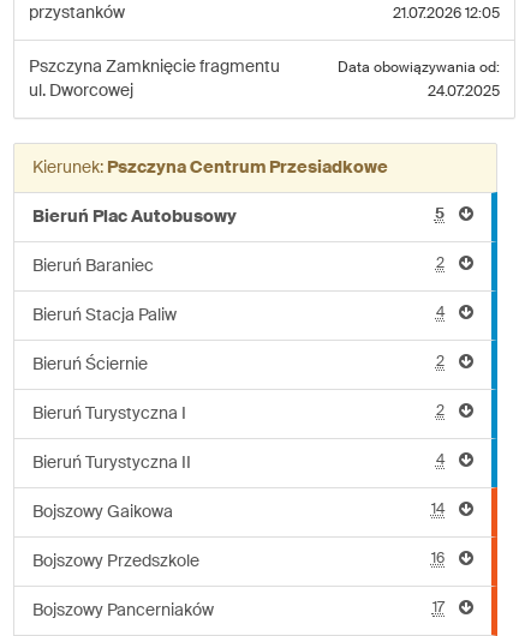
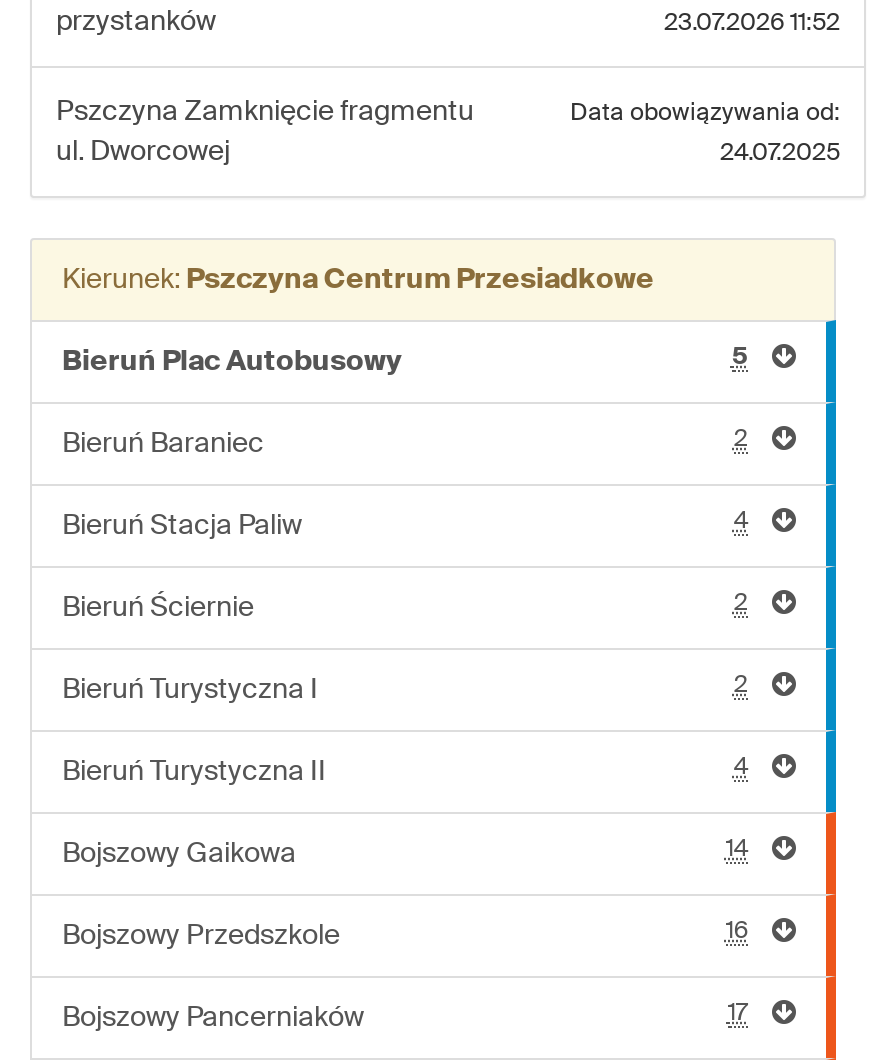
[393,7,500,22] 21.07.2026 12:05 -> [664,12,840,36] 23.07.2026 11:52

